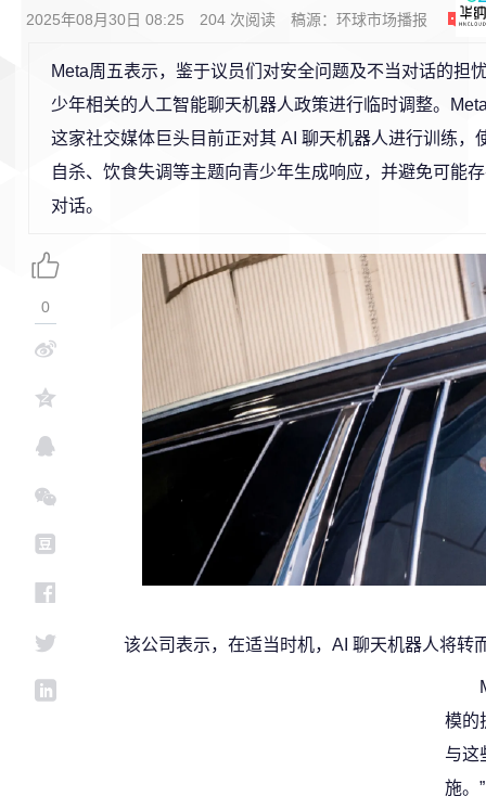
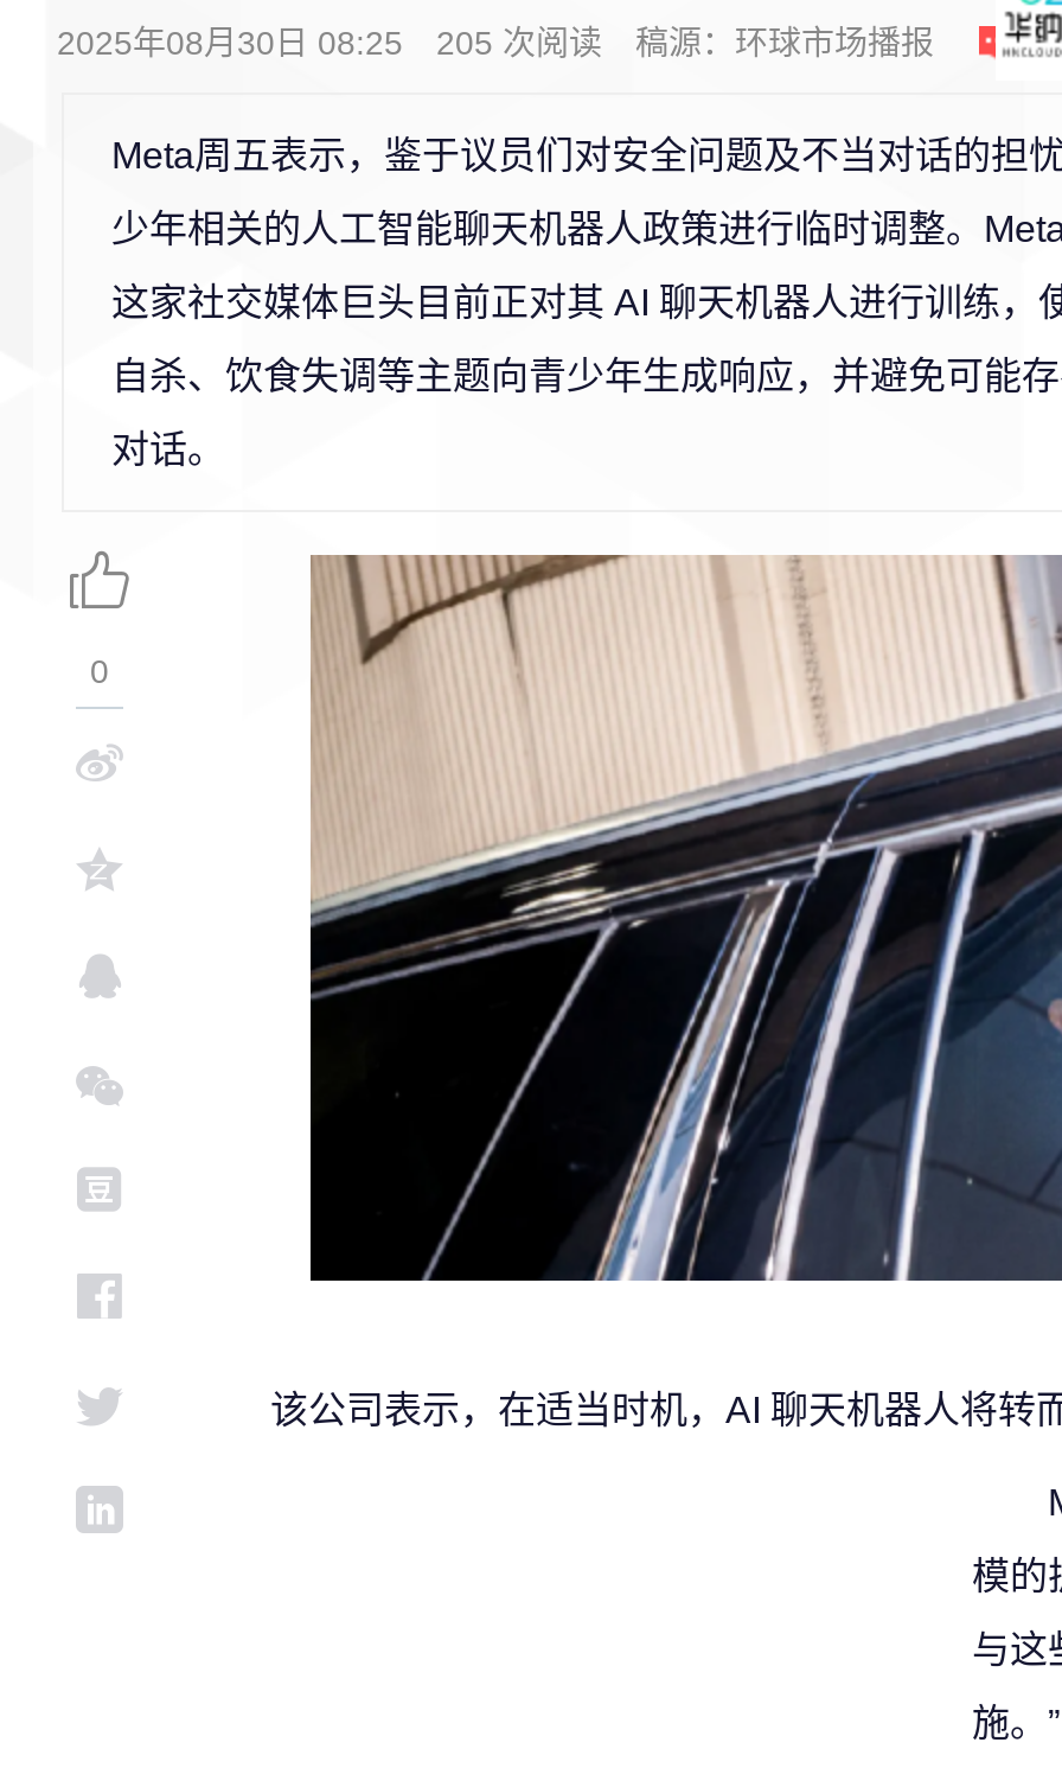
[26,11,427,28] 2025年08月30日 08:25 204次阅读 稿源：环球市场播报 -> [57,24,934,62] 2025年08月30日 08:25 205次阅读 稿源：环球市场播报

